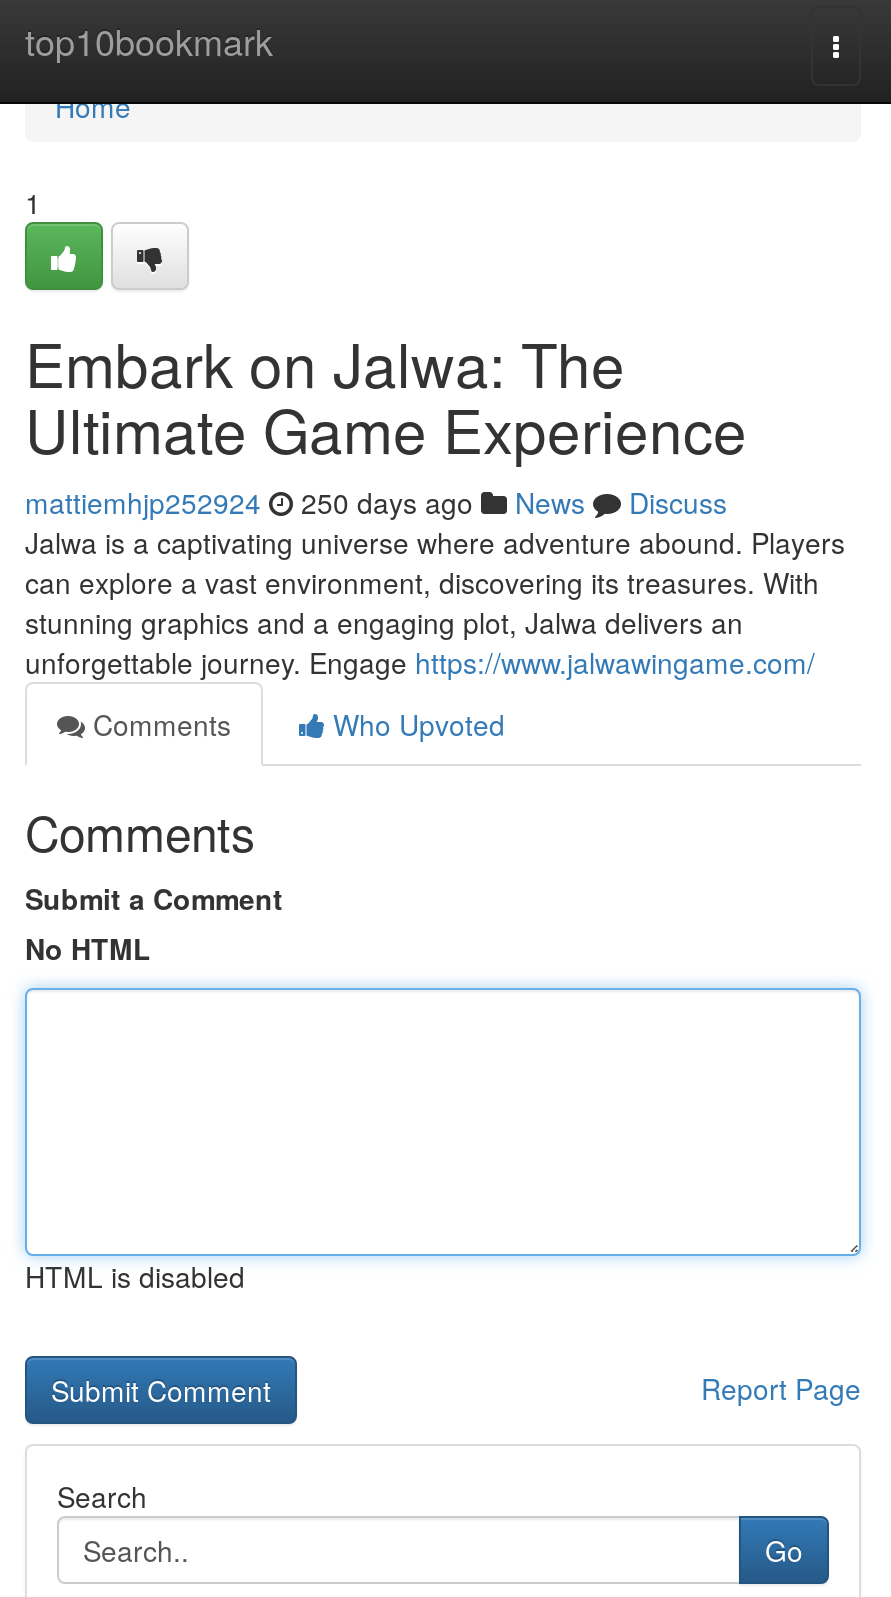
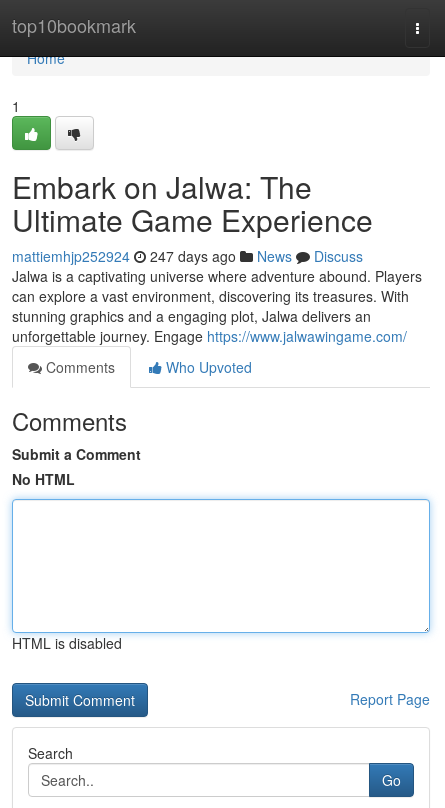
[25,482,727,522] mattiemhjp252924 250 days ago News Discuss -> [12,246,363,266] mattiemhjp252924 247 days ago News Discuss

